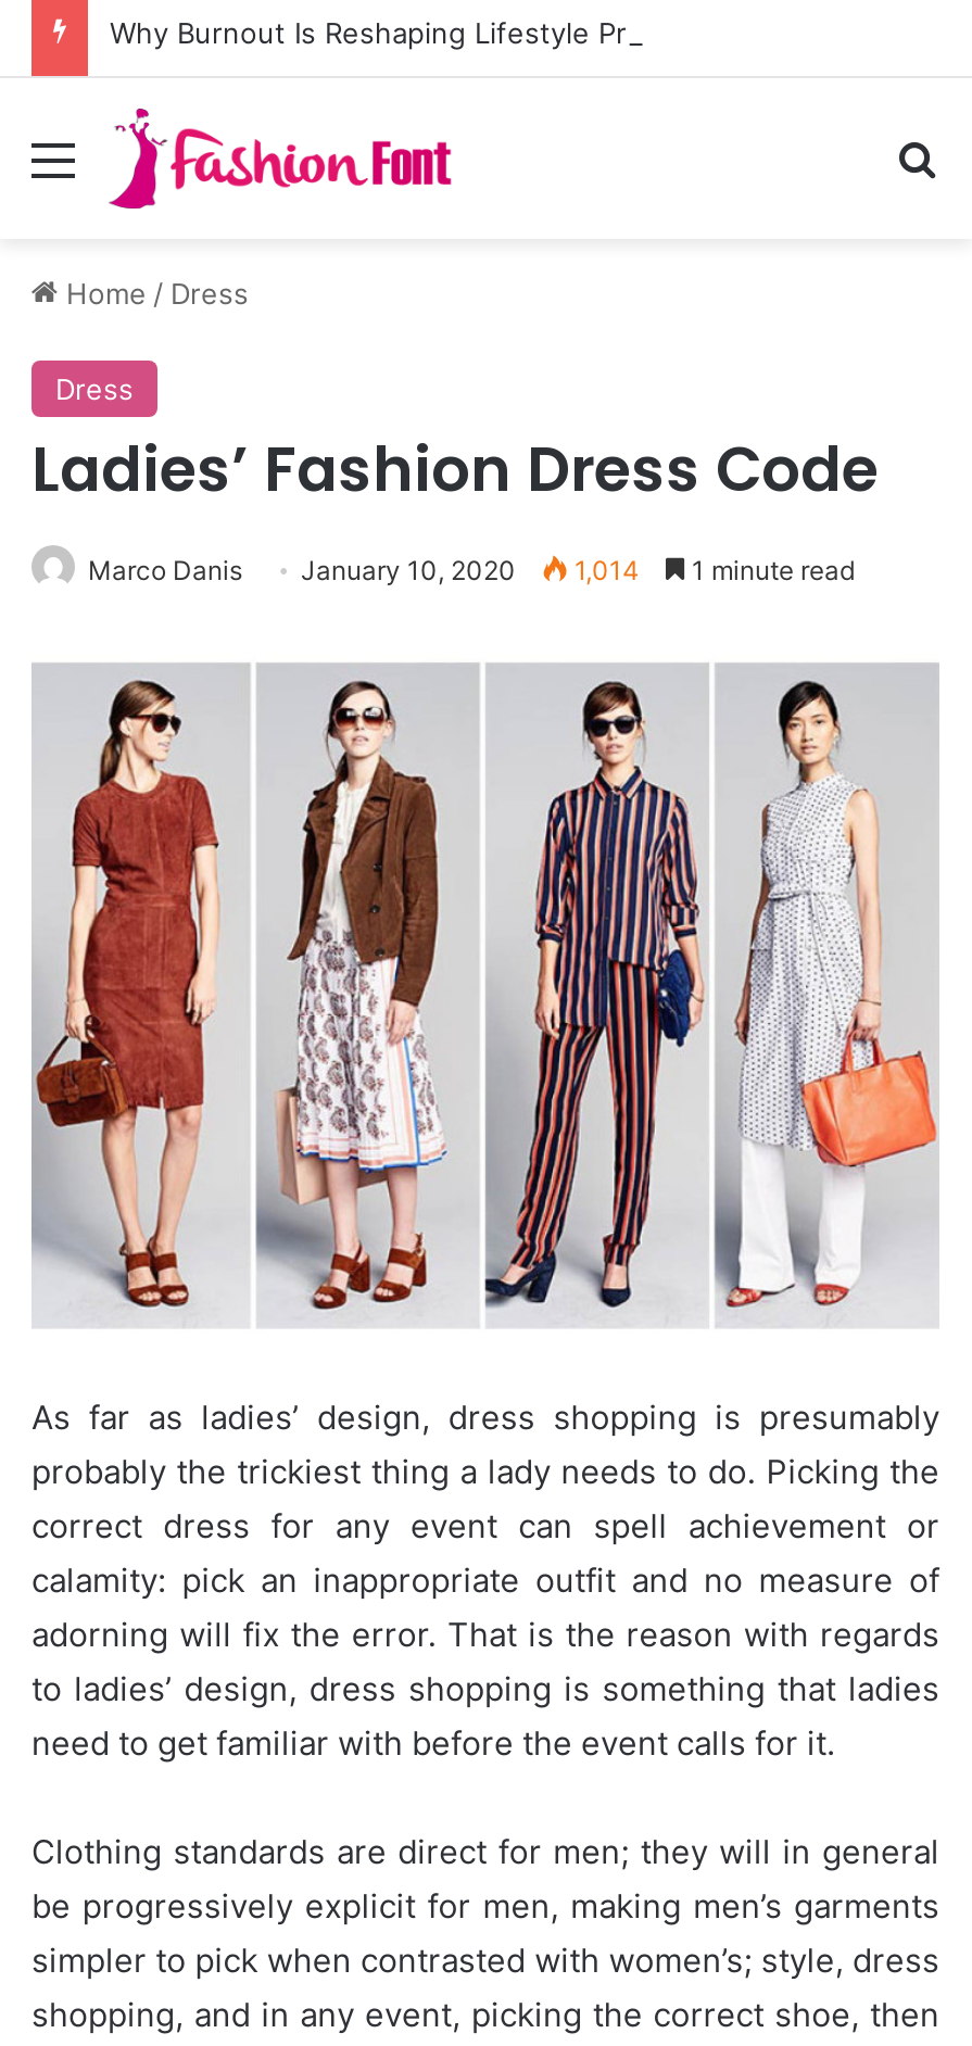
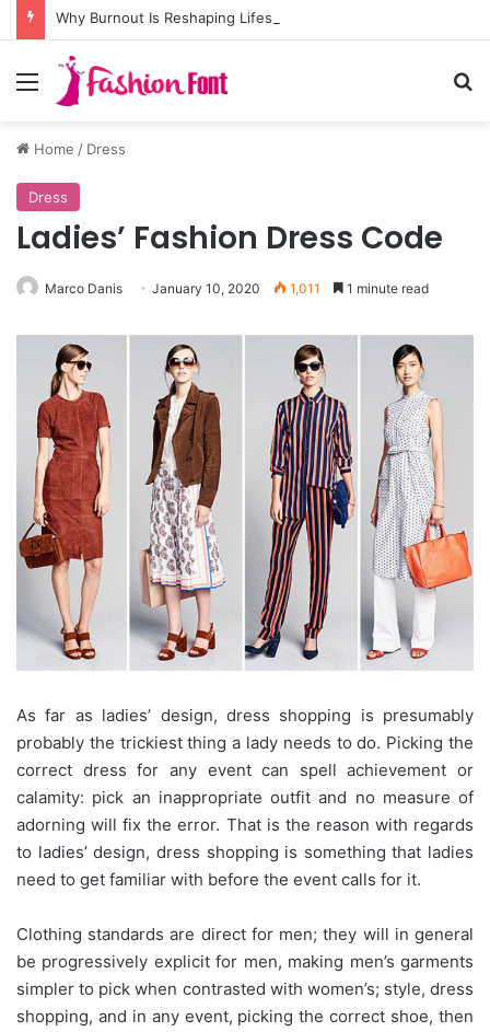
[88,553,855,586] Marco Danis January 10, 2020 1,014 1 minute read -> [45,280,429,296] Marco Danis January 10, 2020 1,011 1 minute read

